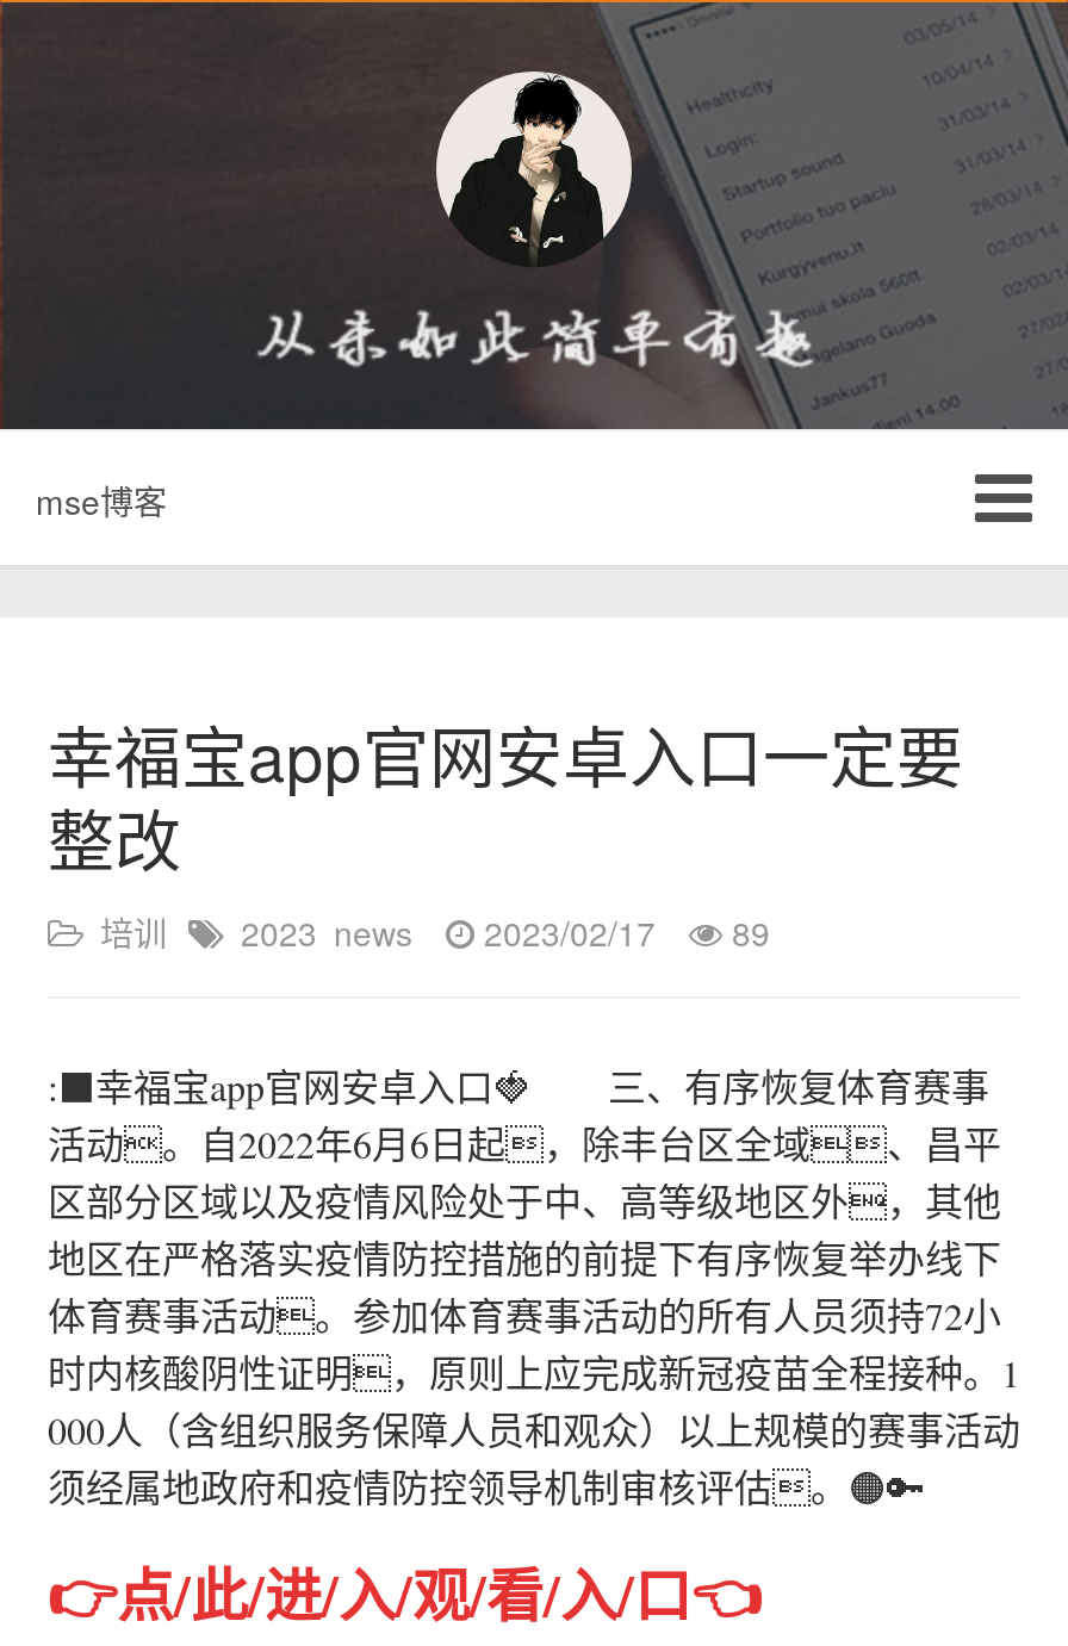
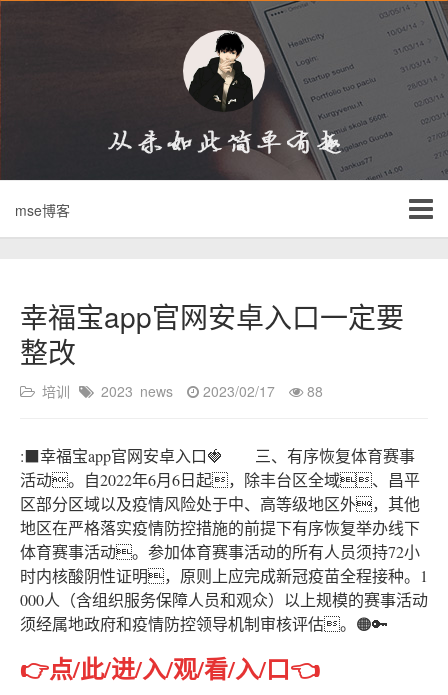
[100,908,770,956] 培训 2023 news 2023/02/17 89 -> [42,381,323,401] 培训 2023 news 2023/02/17 88

